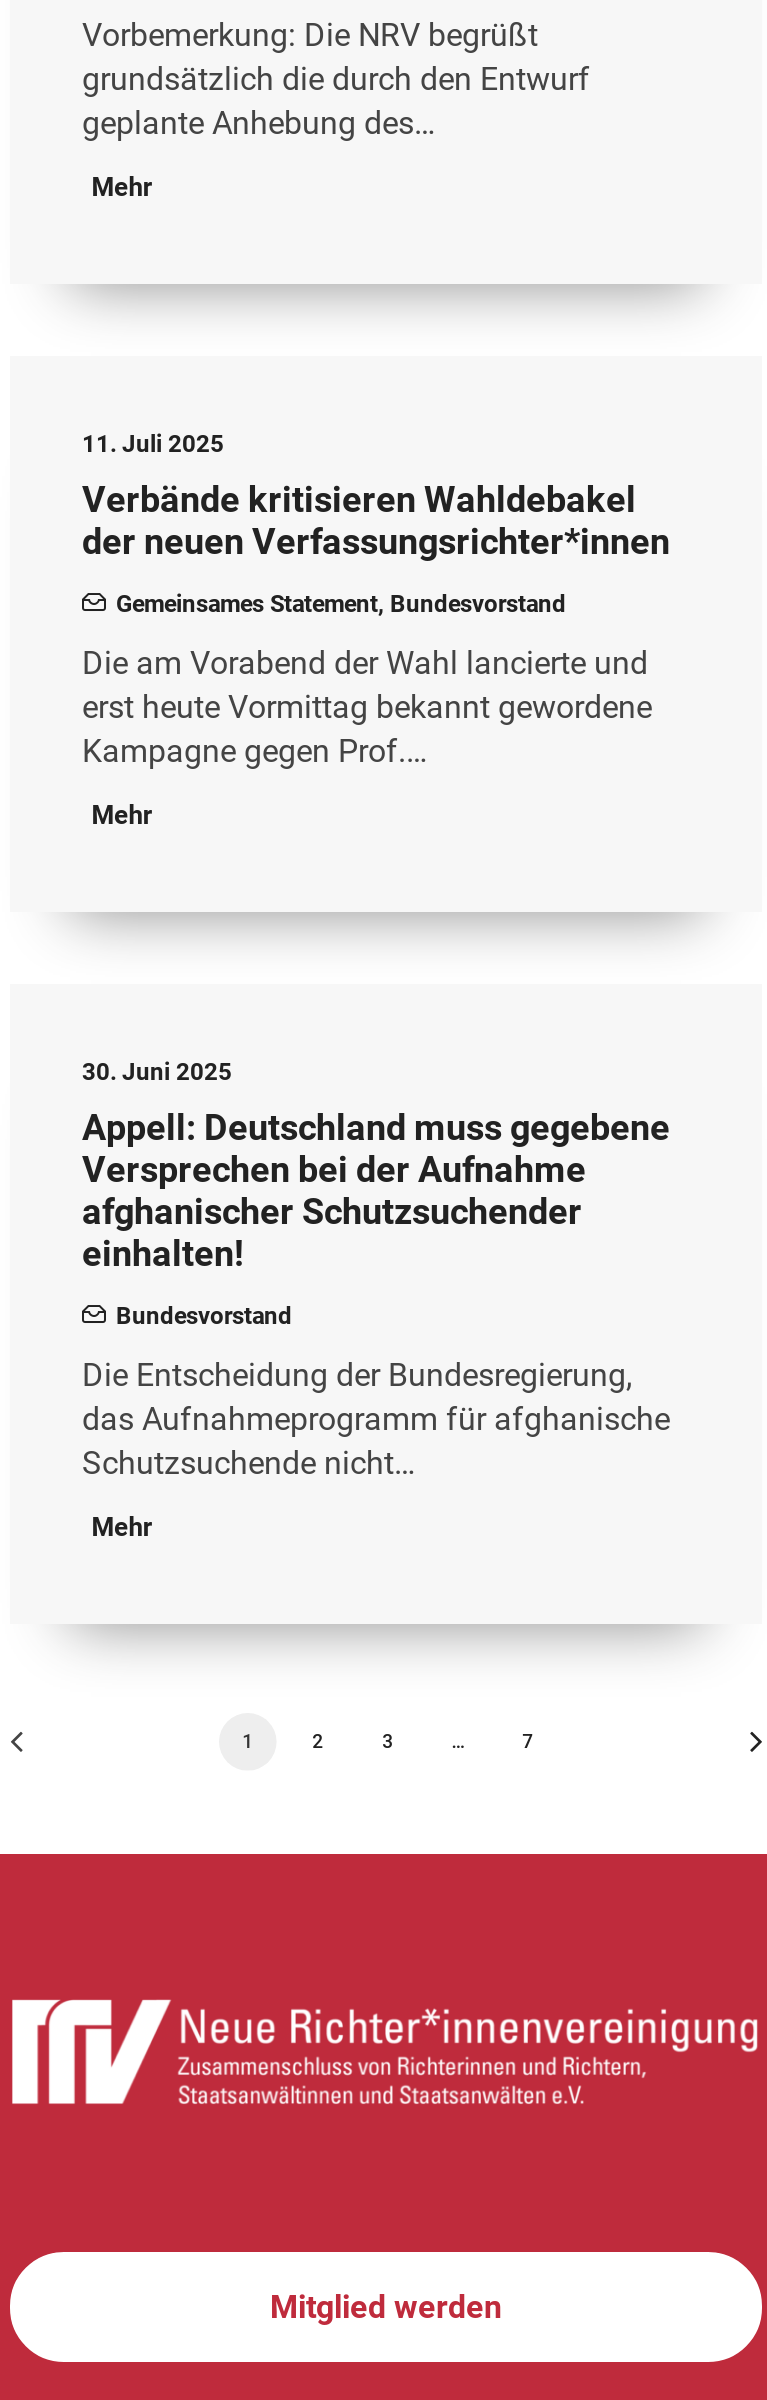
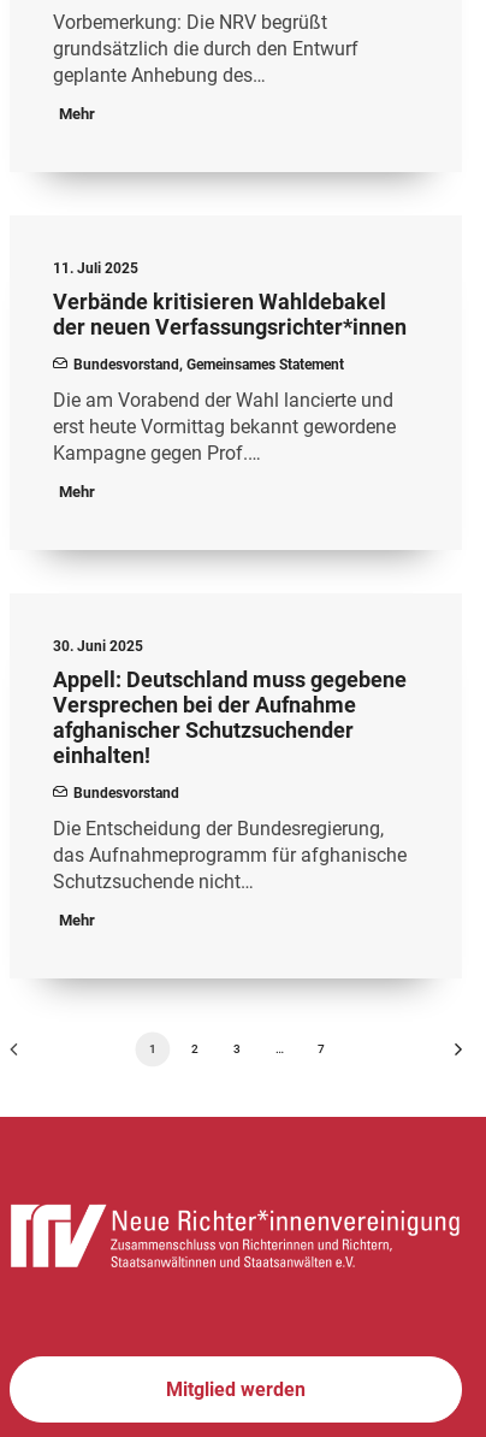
[116,590,566,618] Gemeinsames Statement, Bundesvorstand -> [73,356,344,373] Bundesvorstand, Gemeinsames Statement

